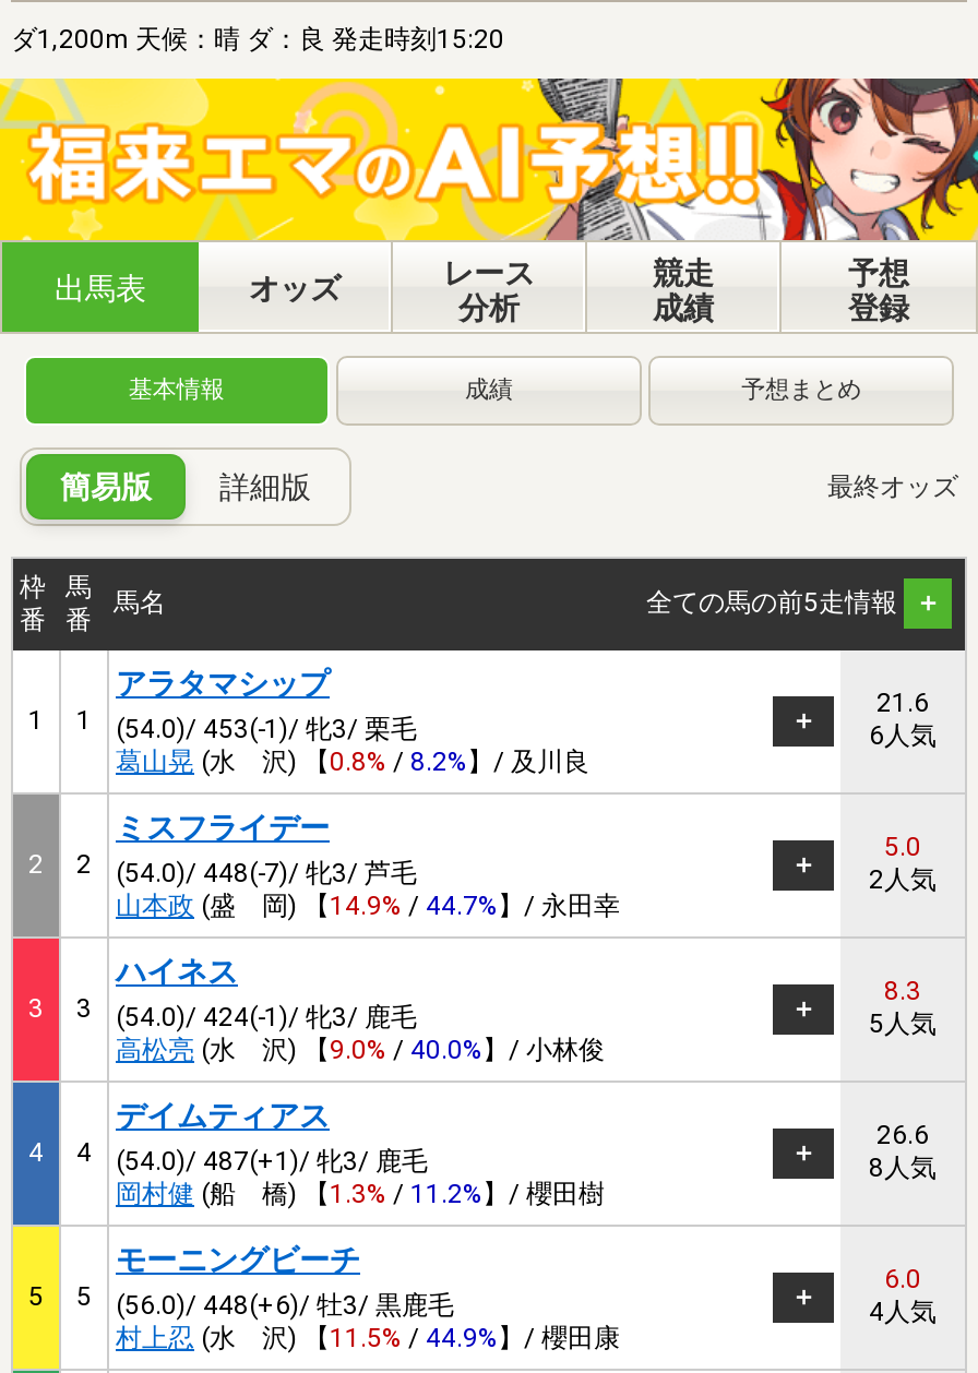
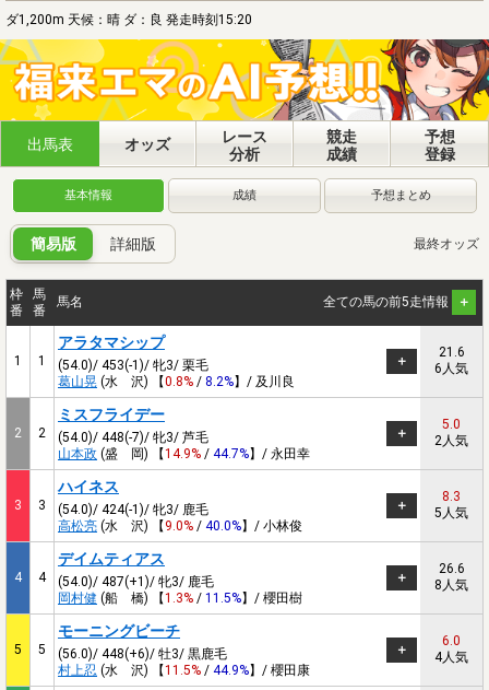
[116,1180,605,1210] 岡村健(船 橋) 【1.3% / 11.2%】/ 櫻田樹 -> [58,591,302,606] 岡村健(船 橋) 【1.3% / 11.5%】/ 櫻田樹

